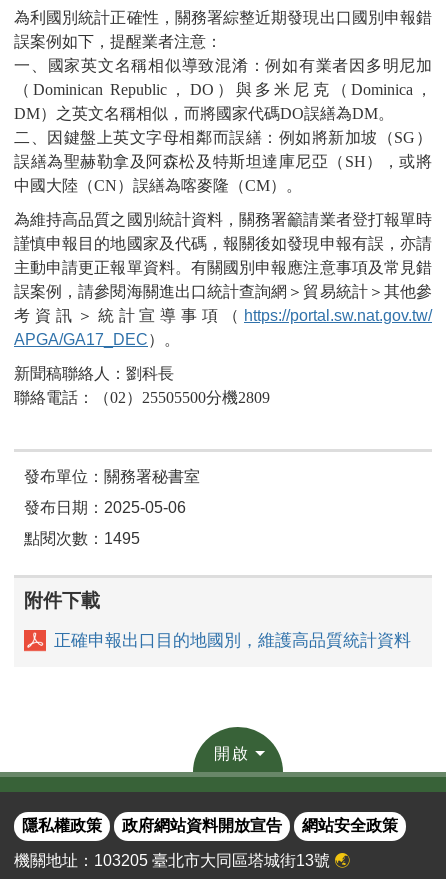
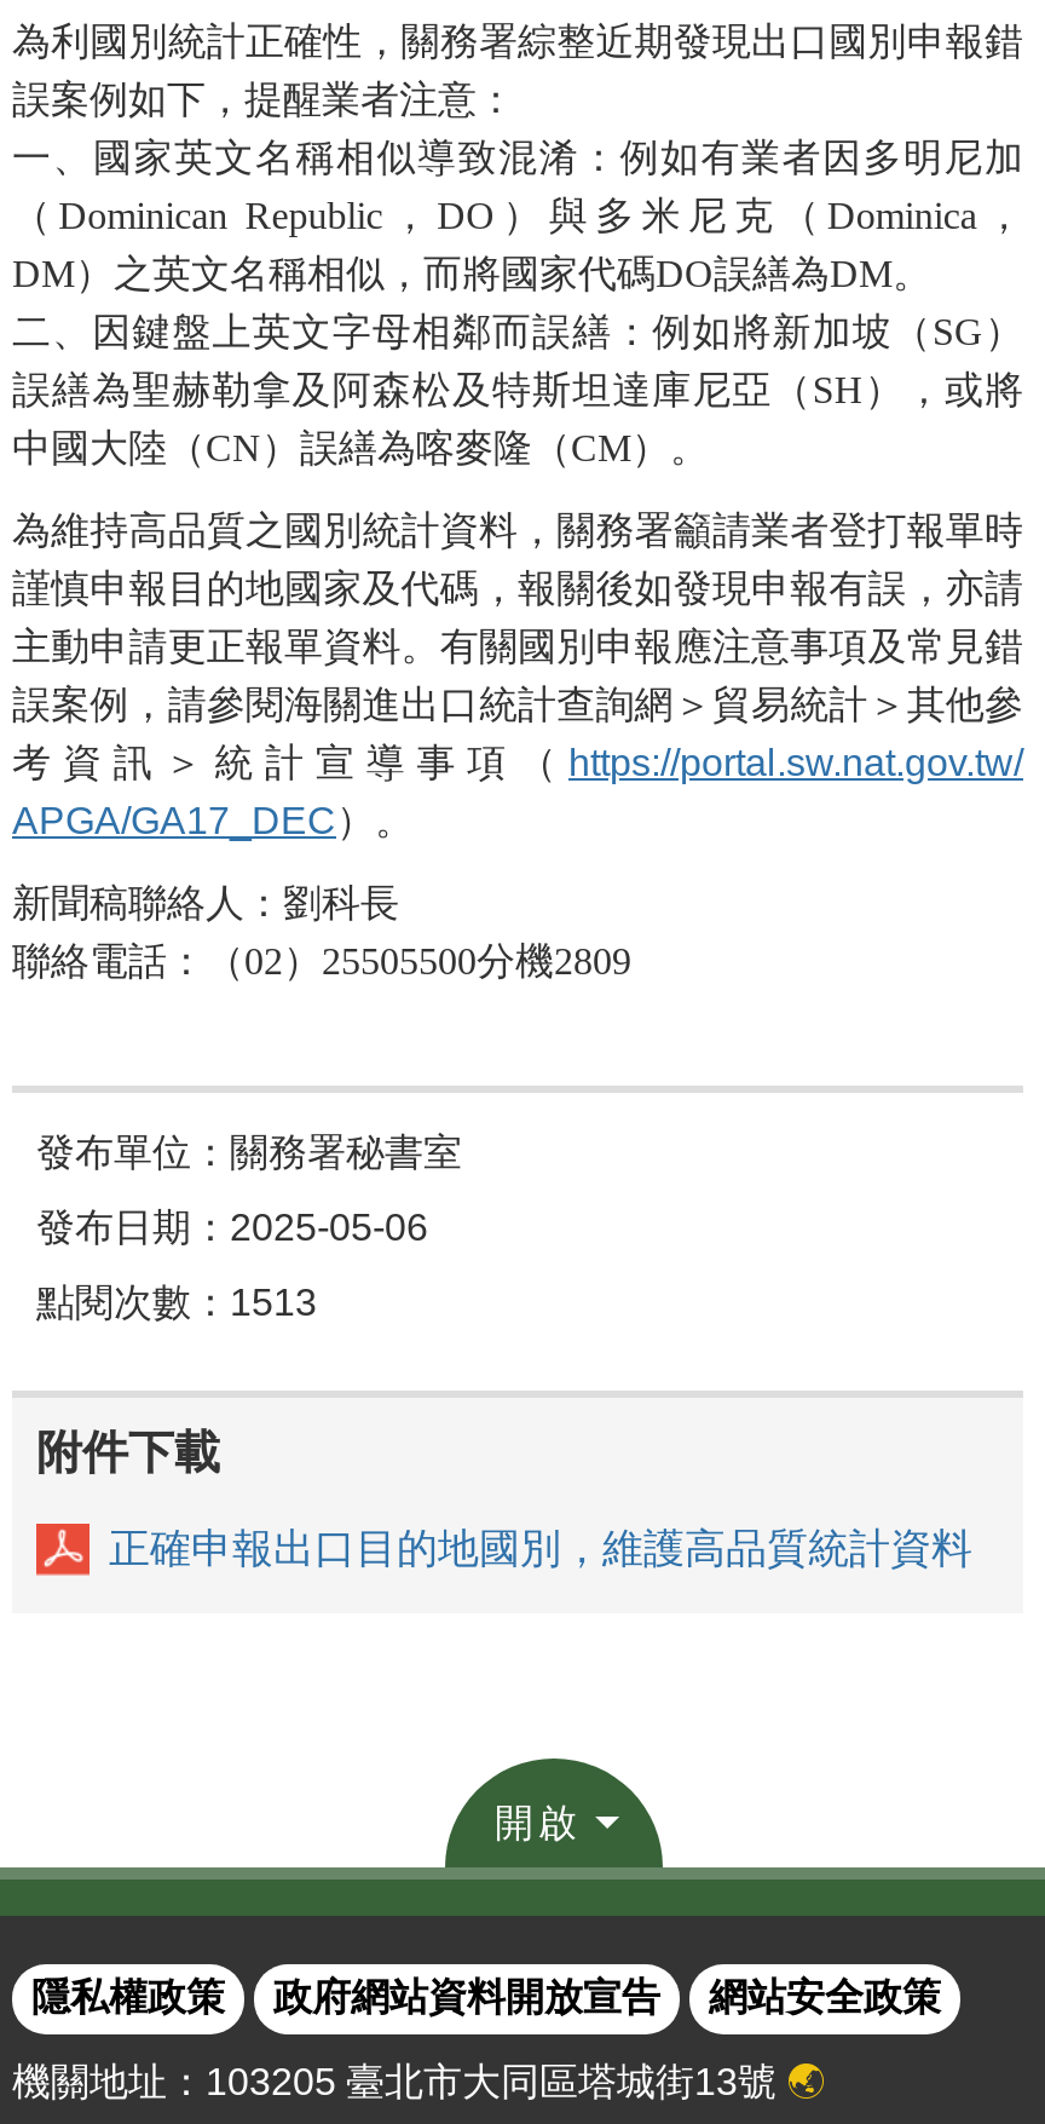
[24,530,140,547] 點閱次數：1495 -> [36,1281,317,1322] 點閱次數：1513

